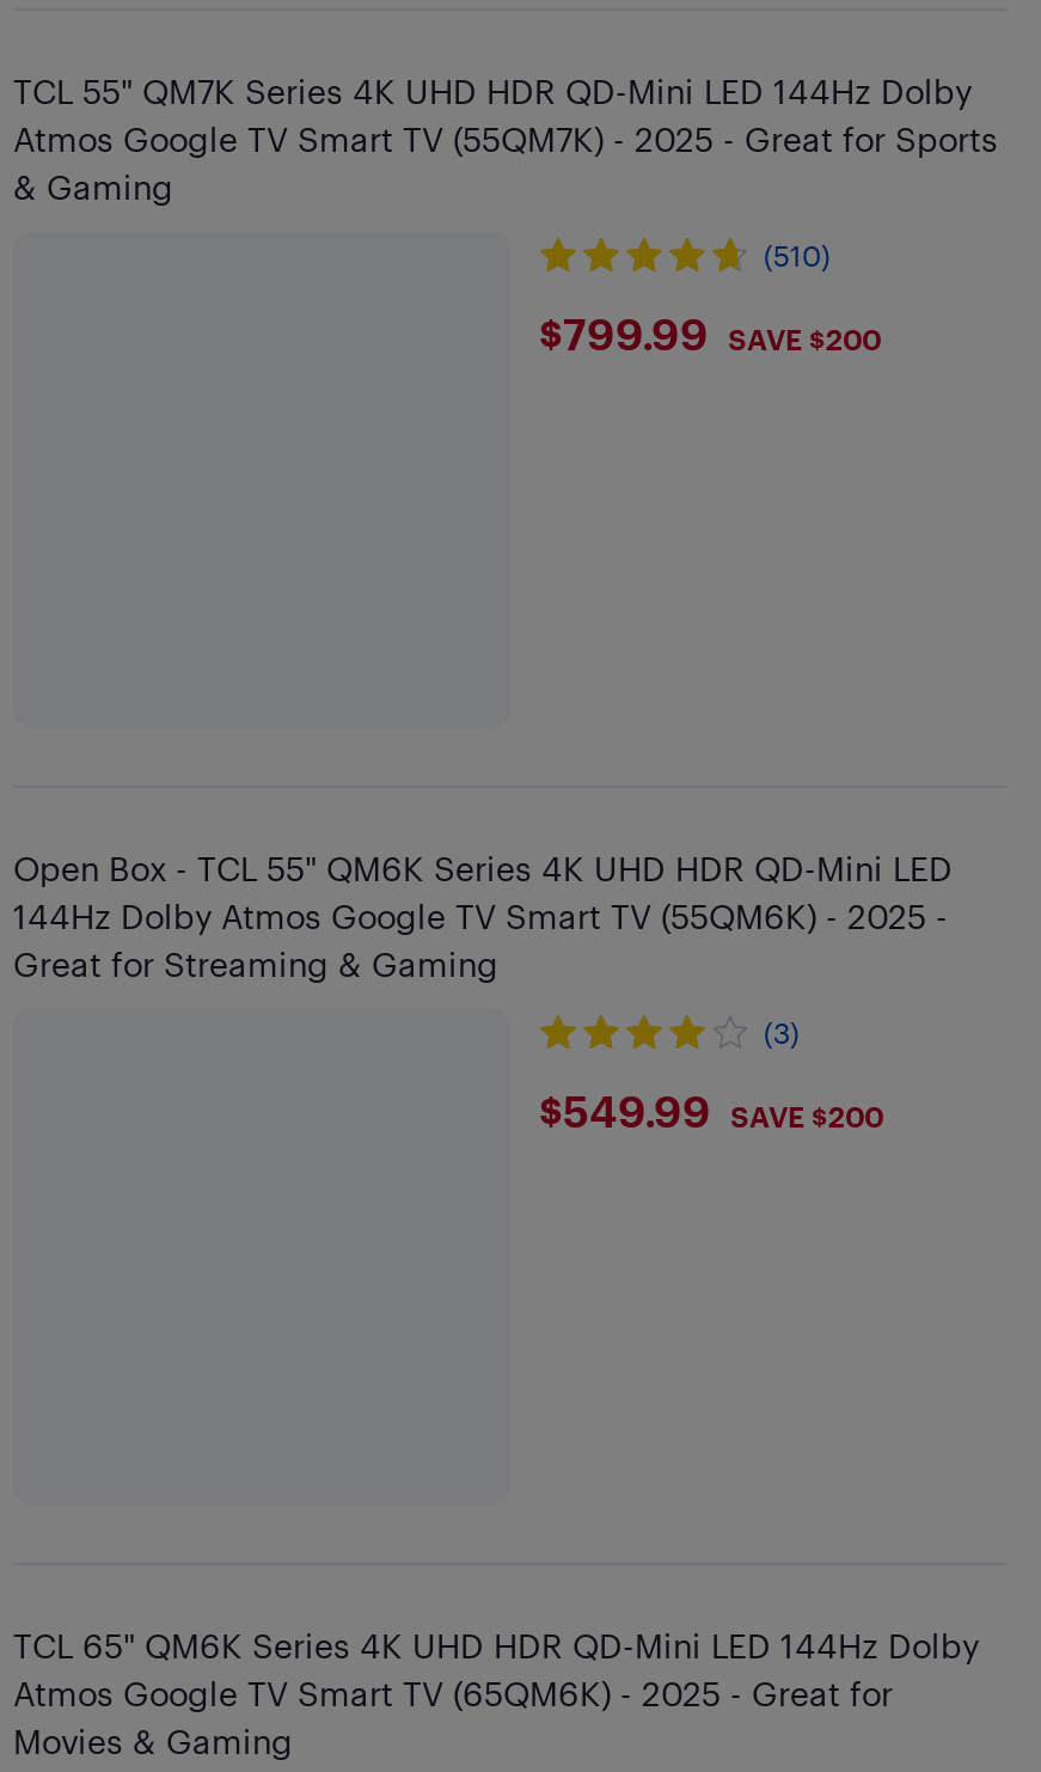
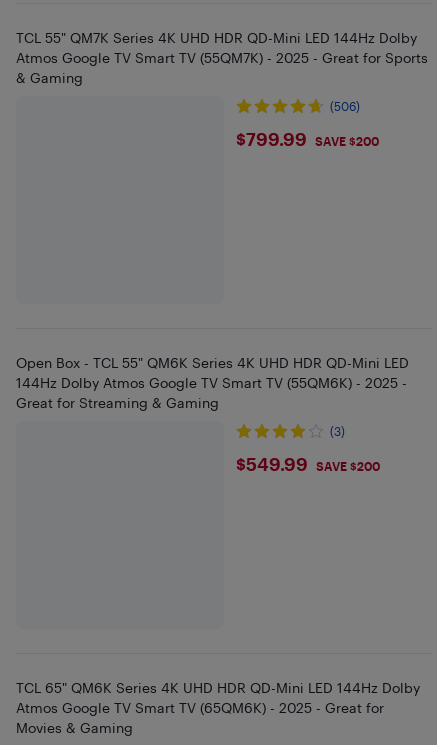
[764,238,831,271] (510) -> [330,99,360,113] (506)

